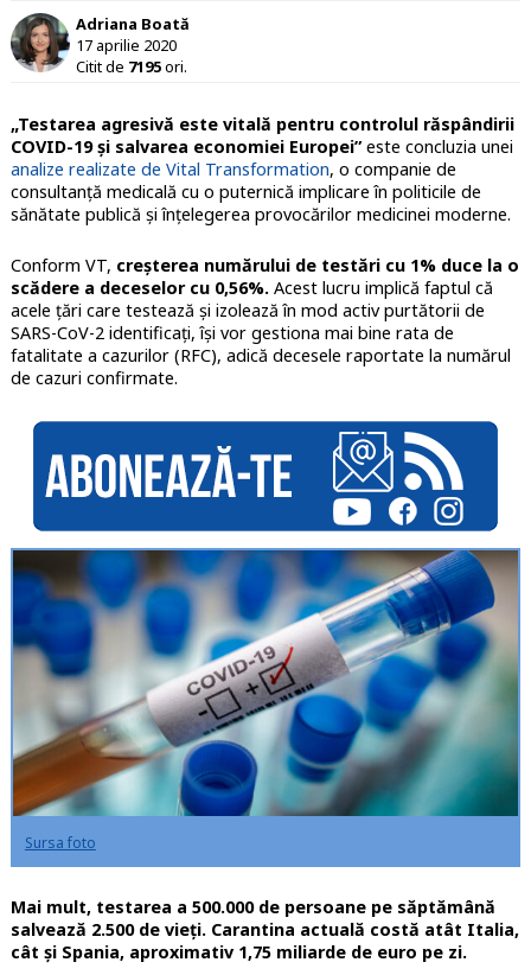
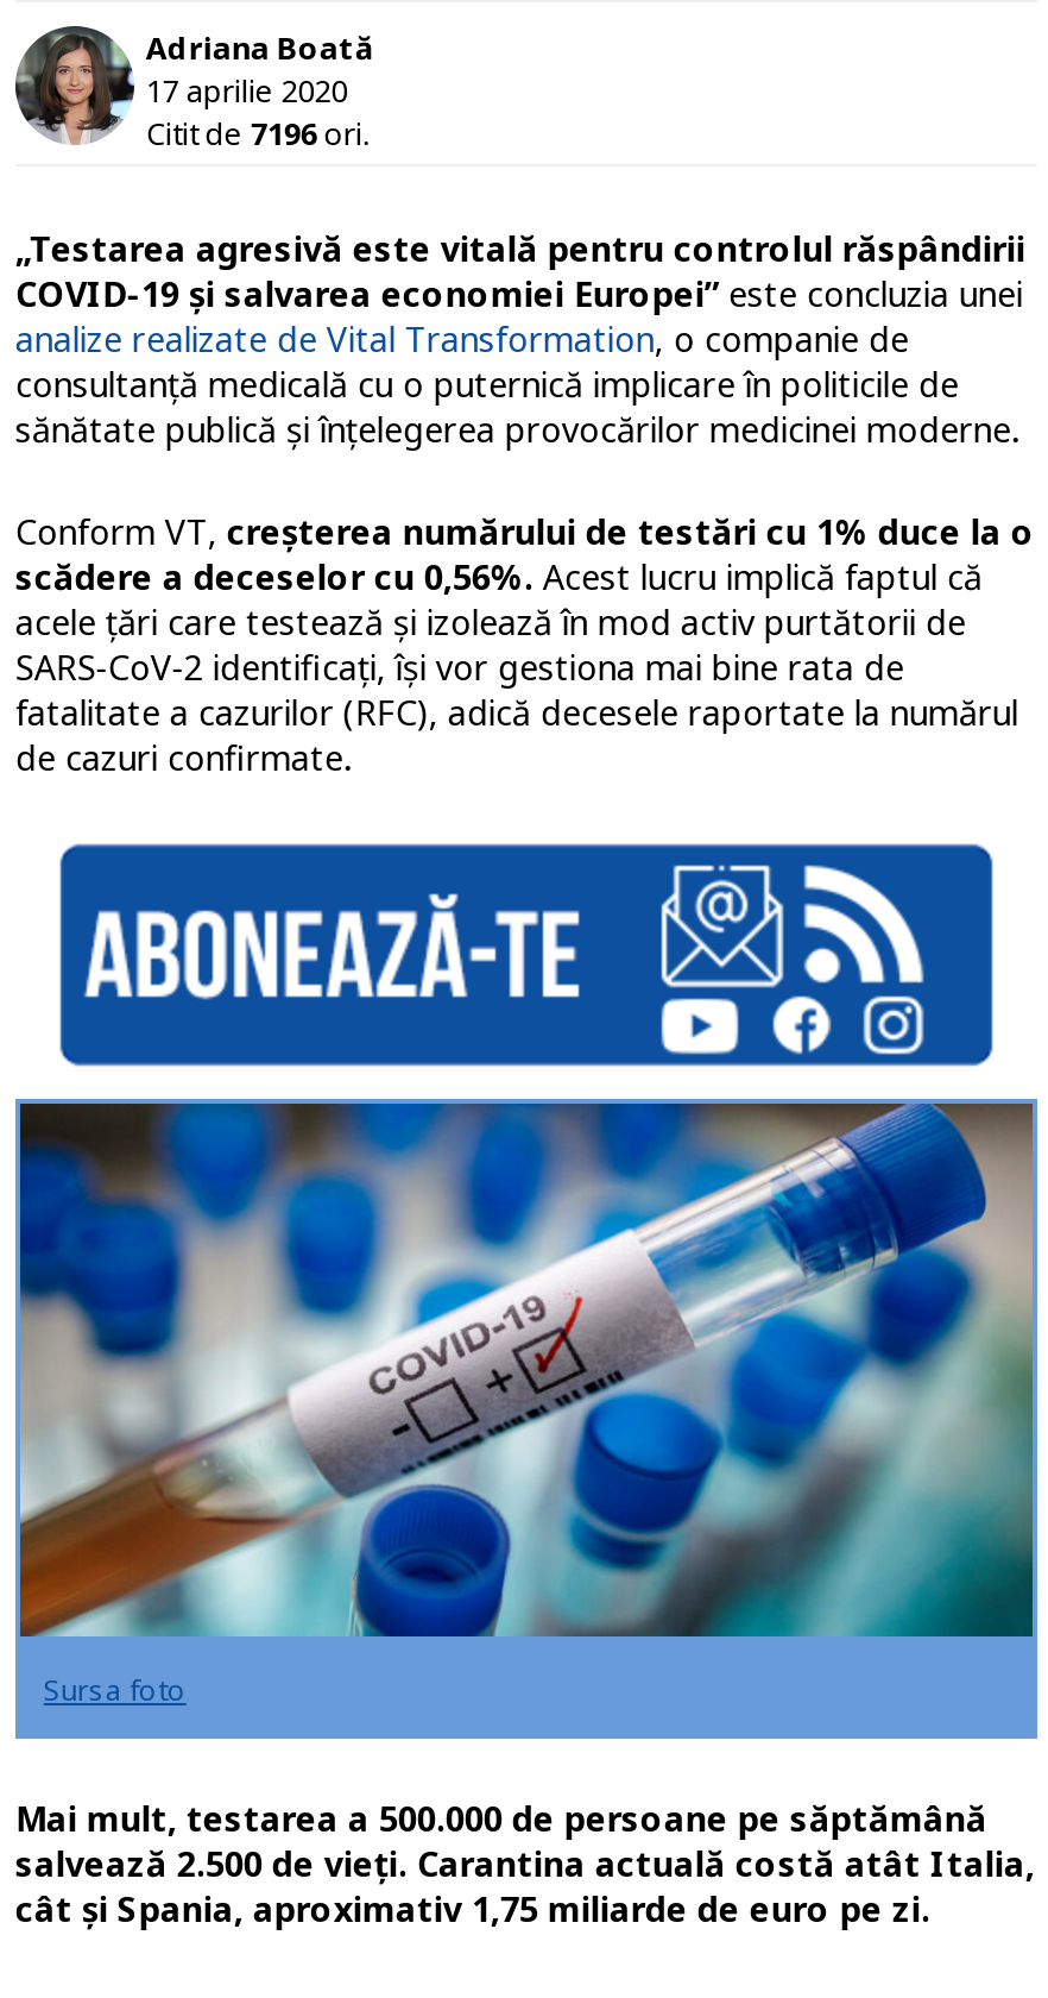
[76,55,187,77] Citit de 7195 ori. -> [146,111,369,154] Citit de 7196 ori.

